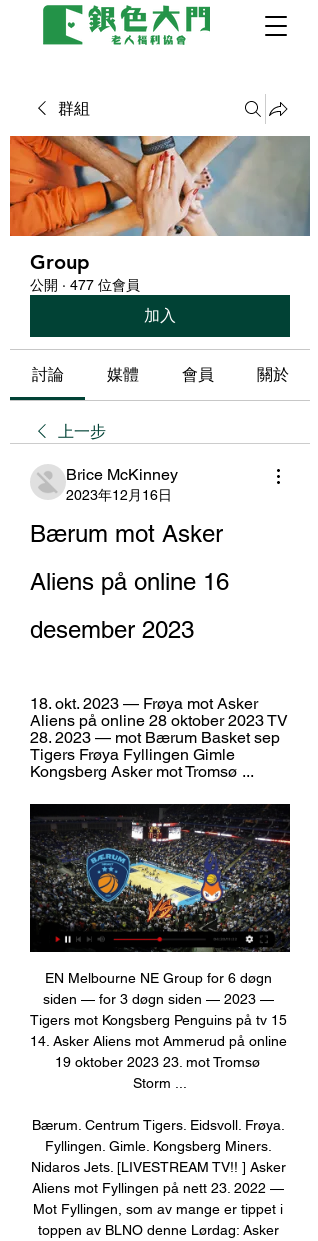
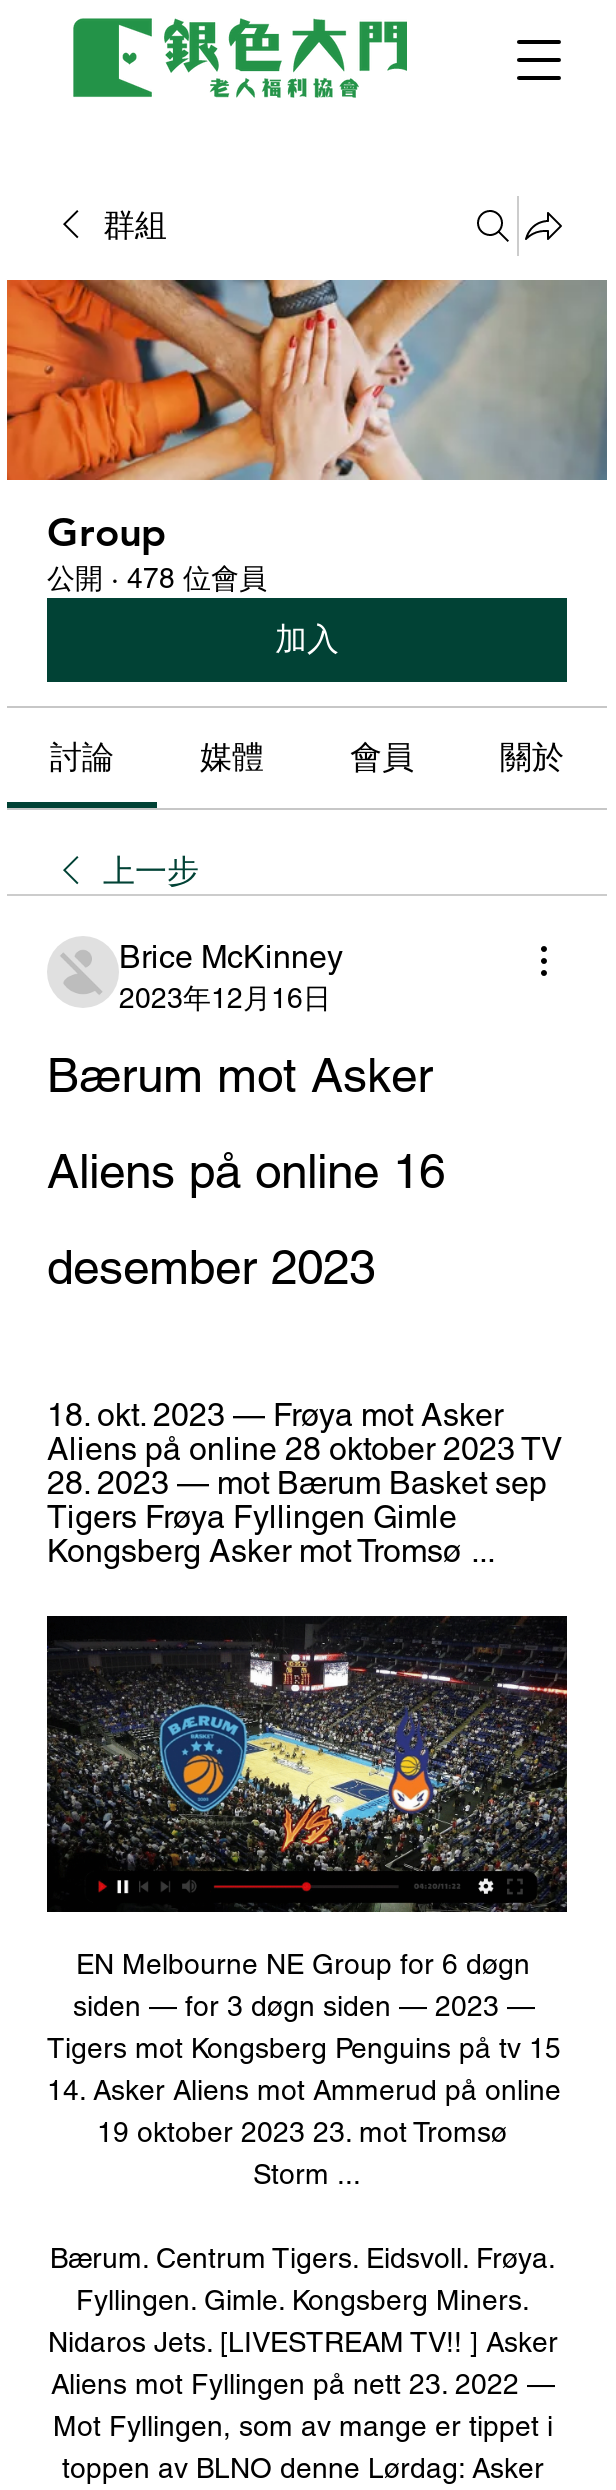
[30,277,140,293] 公開 · 477 位會員 -> [47,562,267,594] 公開 · 478 位會員

